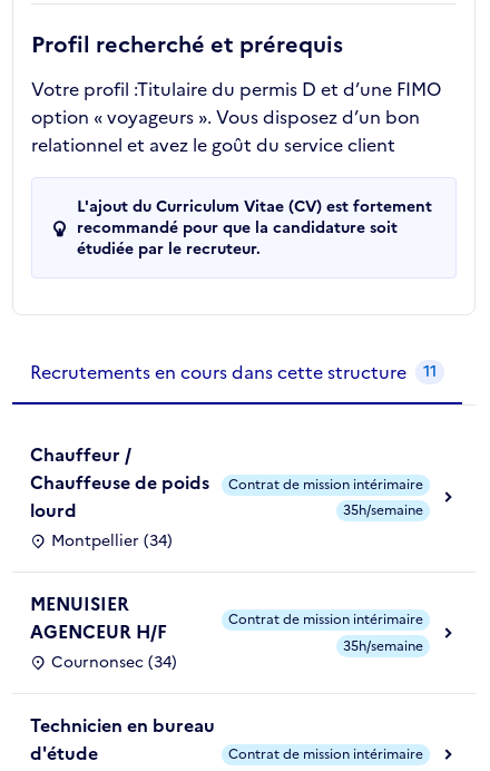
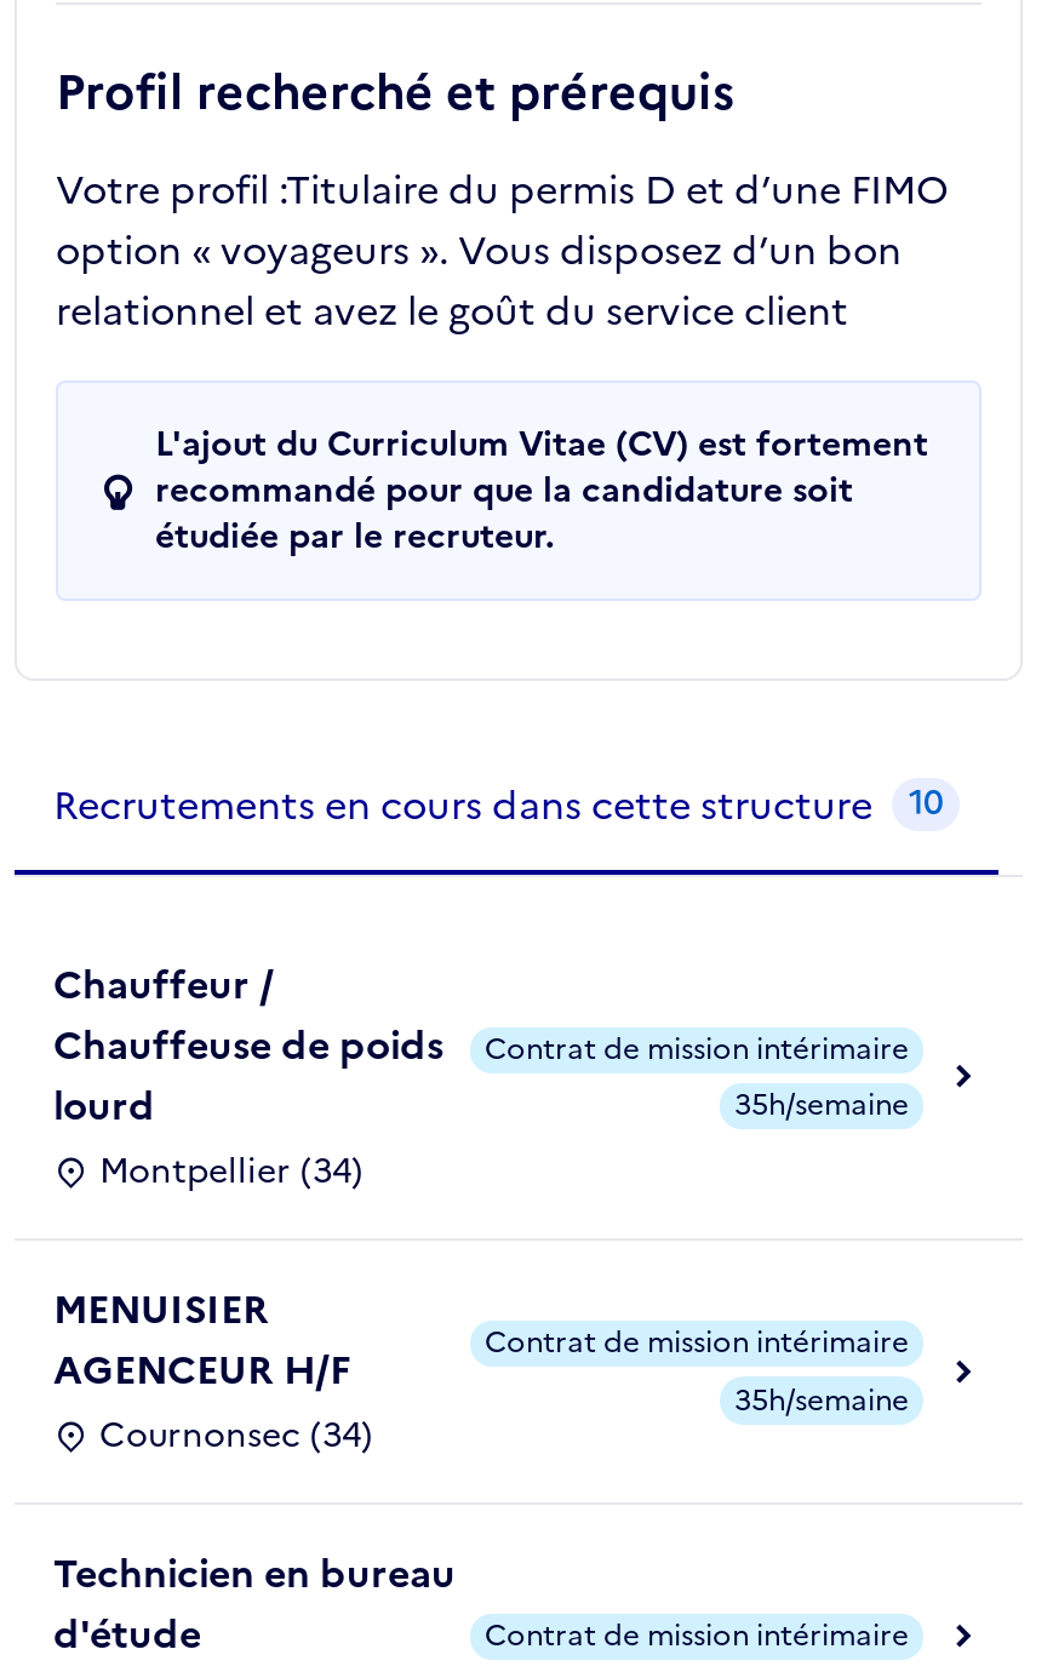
[423,360,437,383] 11 -> [909,778,943,829] 10

